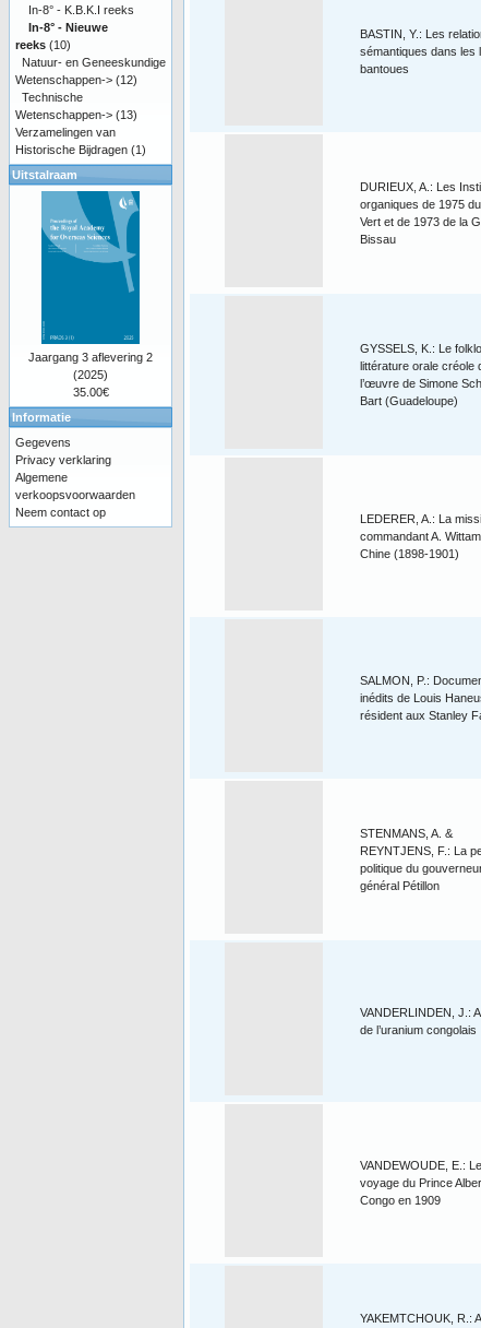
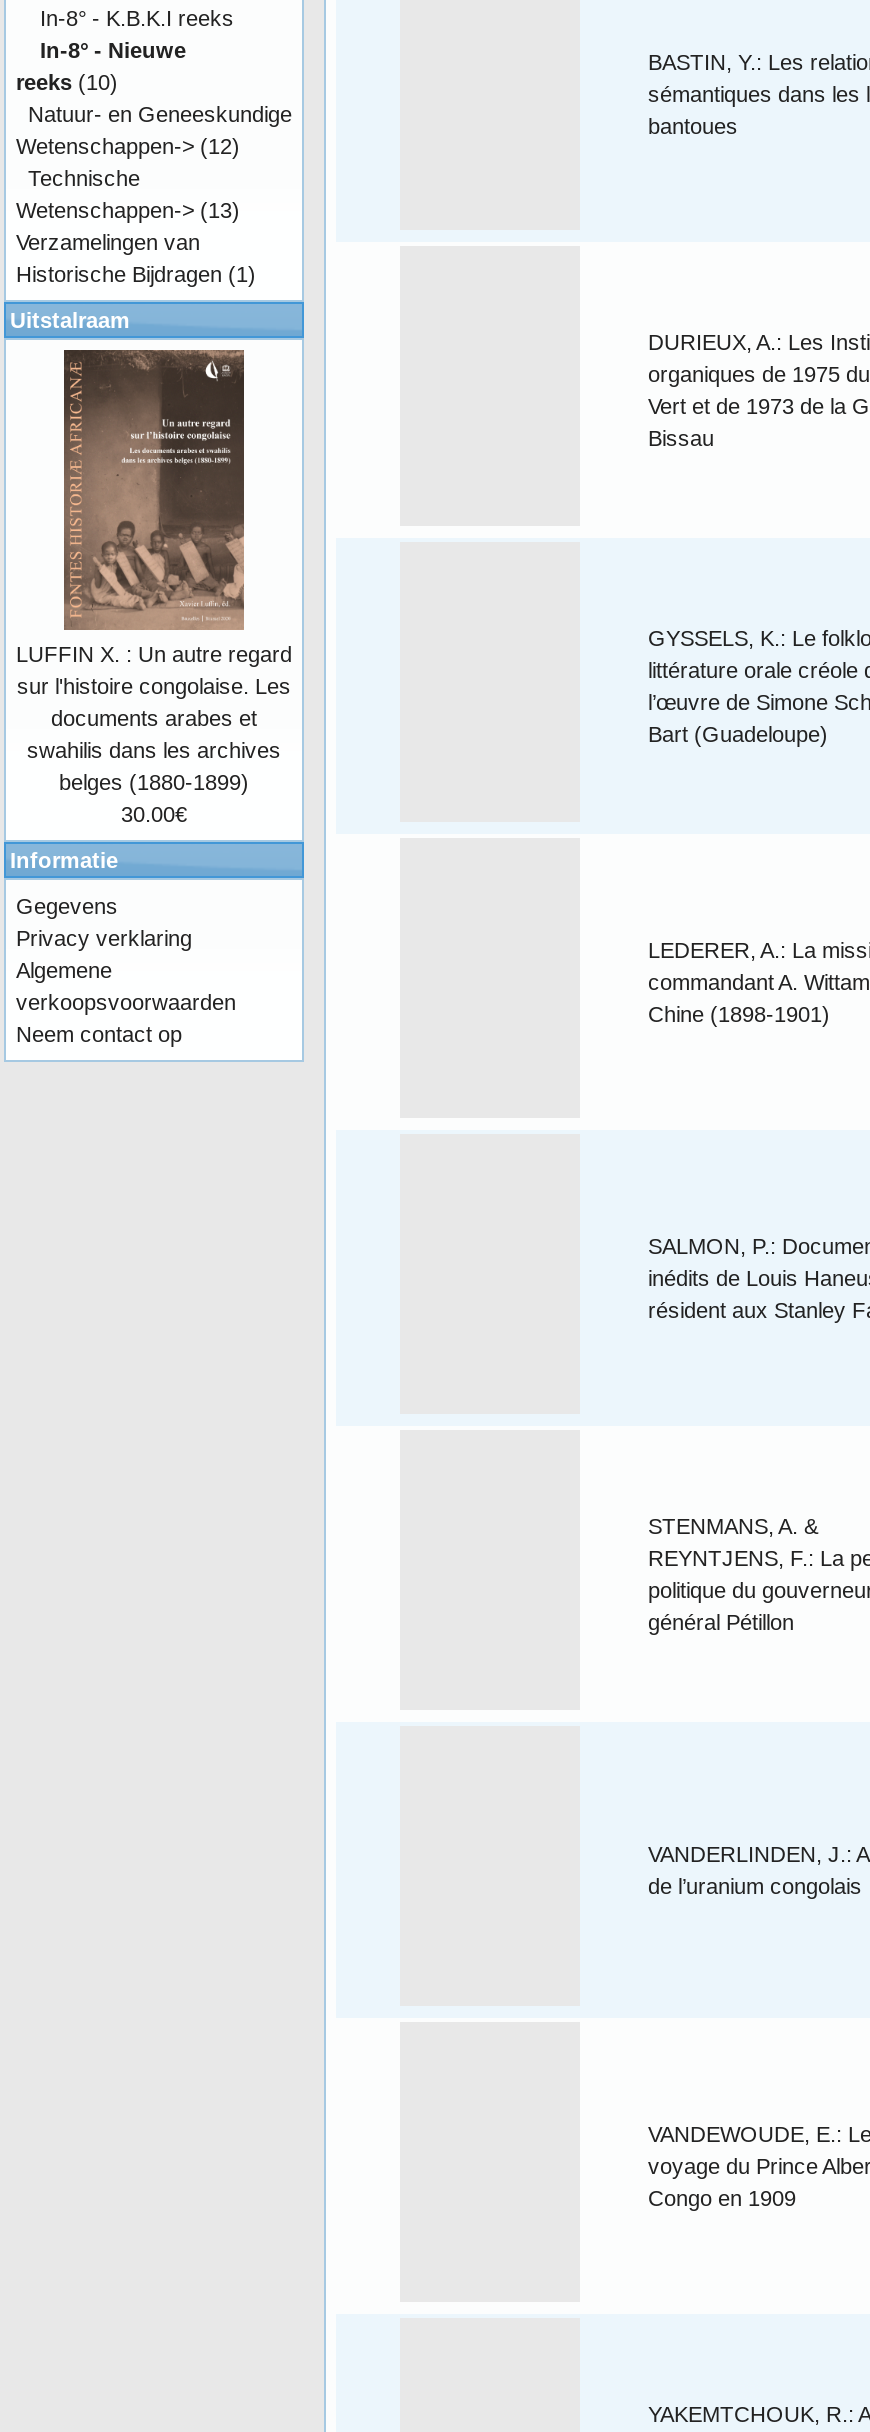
[28,190,153,399] [image] | Jaargang 3 aflevering 2 | (2025) | 35.00€ -> [16,348,292,826] [image] | LUFFIN X. : Un autre regard | sur l'histoire congolaise. Les | documents arabes et | swahilis dans les archives | belges (1880-1899) | 30.00€
moved [12,411,135,519] -> [10,848,236,1046]: Informatie | Gegevens | Privacy verklaring | Algemene | verkoopsvoorwaarden | Neem contact op

